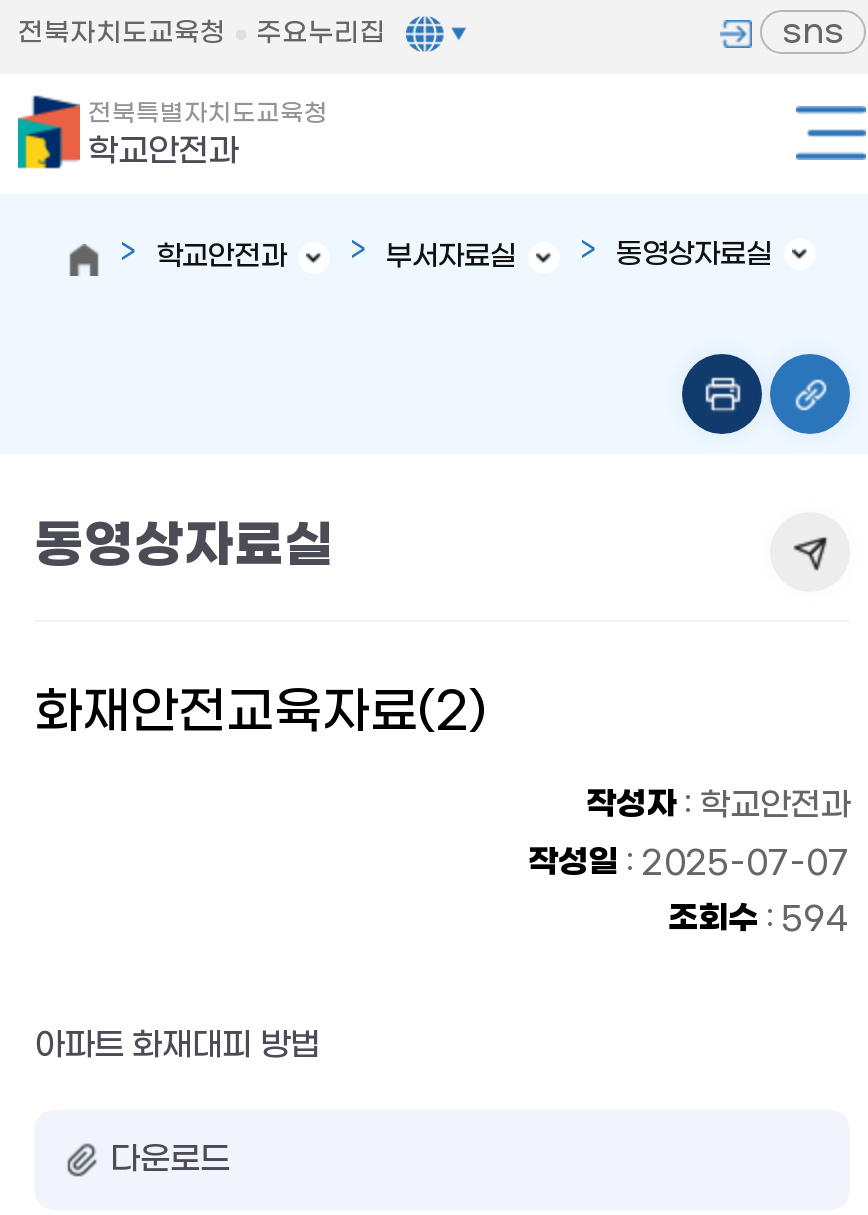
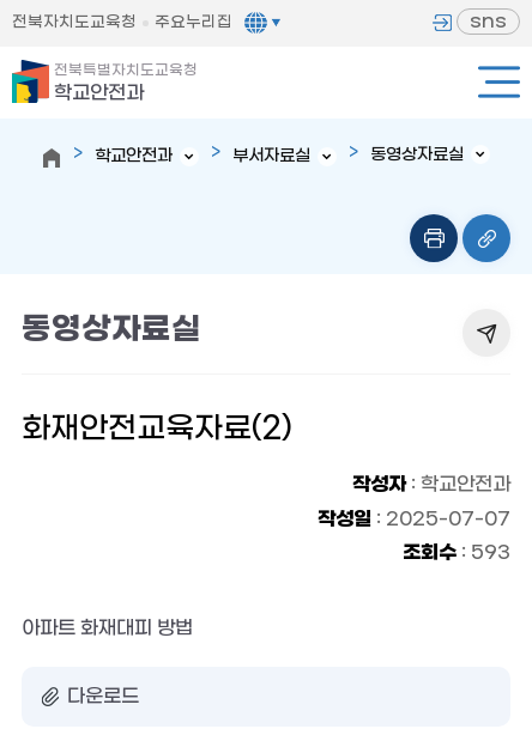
[668,899,850,939] 조회수: 594 -> [403,540,510,564] 조회수: 593

